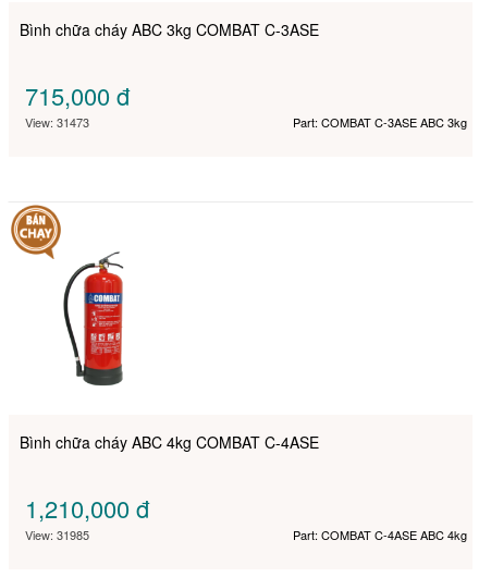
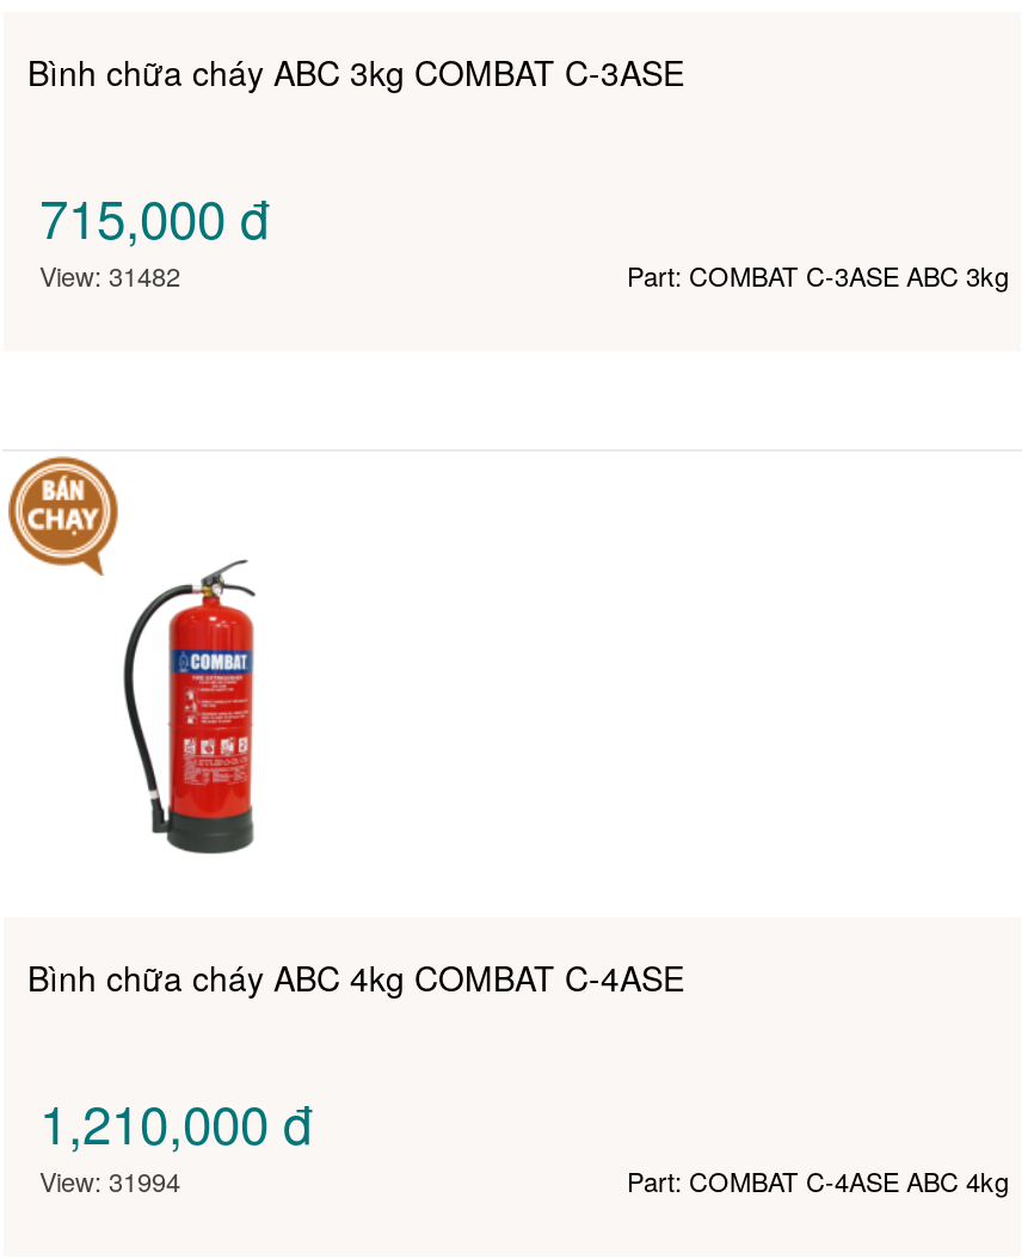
[25,113,89,131] View: 31473 -> [39,256,180,294] View: 31482
[25,526,89,543] View: 31985 -> [39,1161,180,1199] View: 31994

